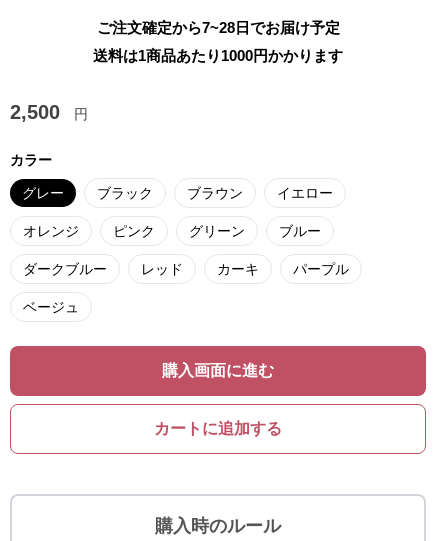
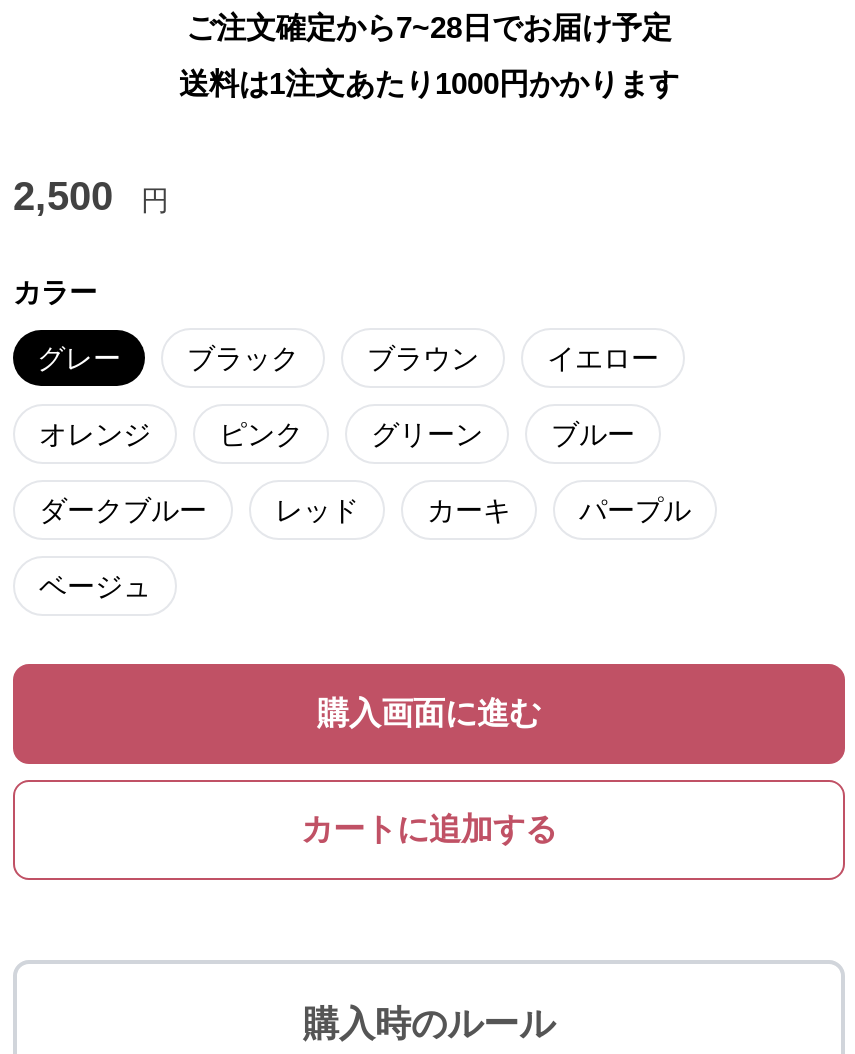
[93,47,343,64] 送料は1商品あたり1000円かかります -> [179,66,679,100] 送料は1注文あたり1000円かかります

